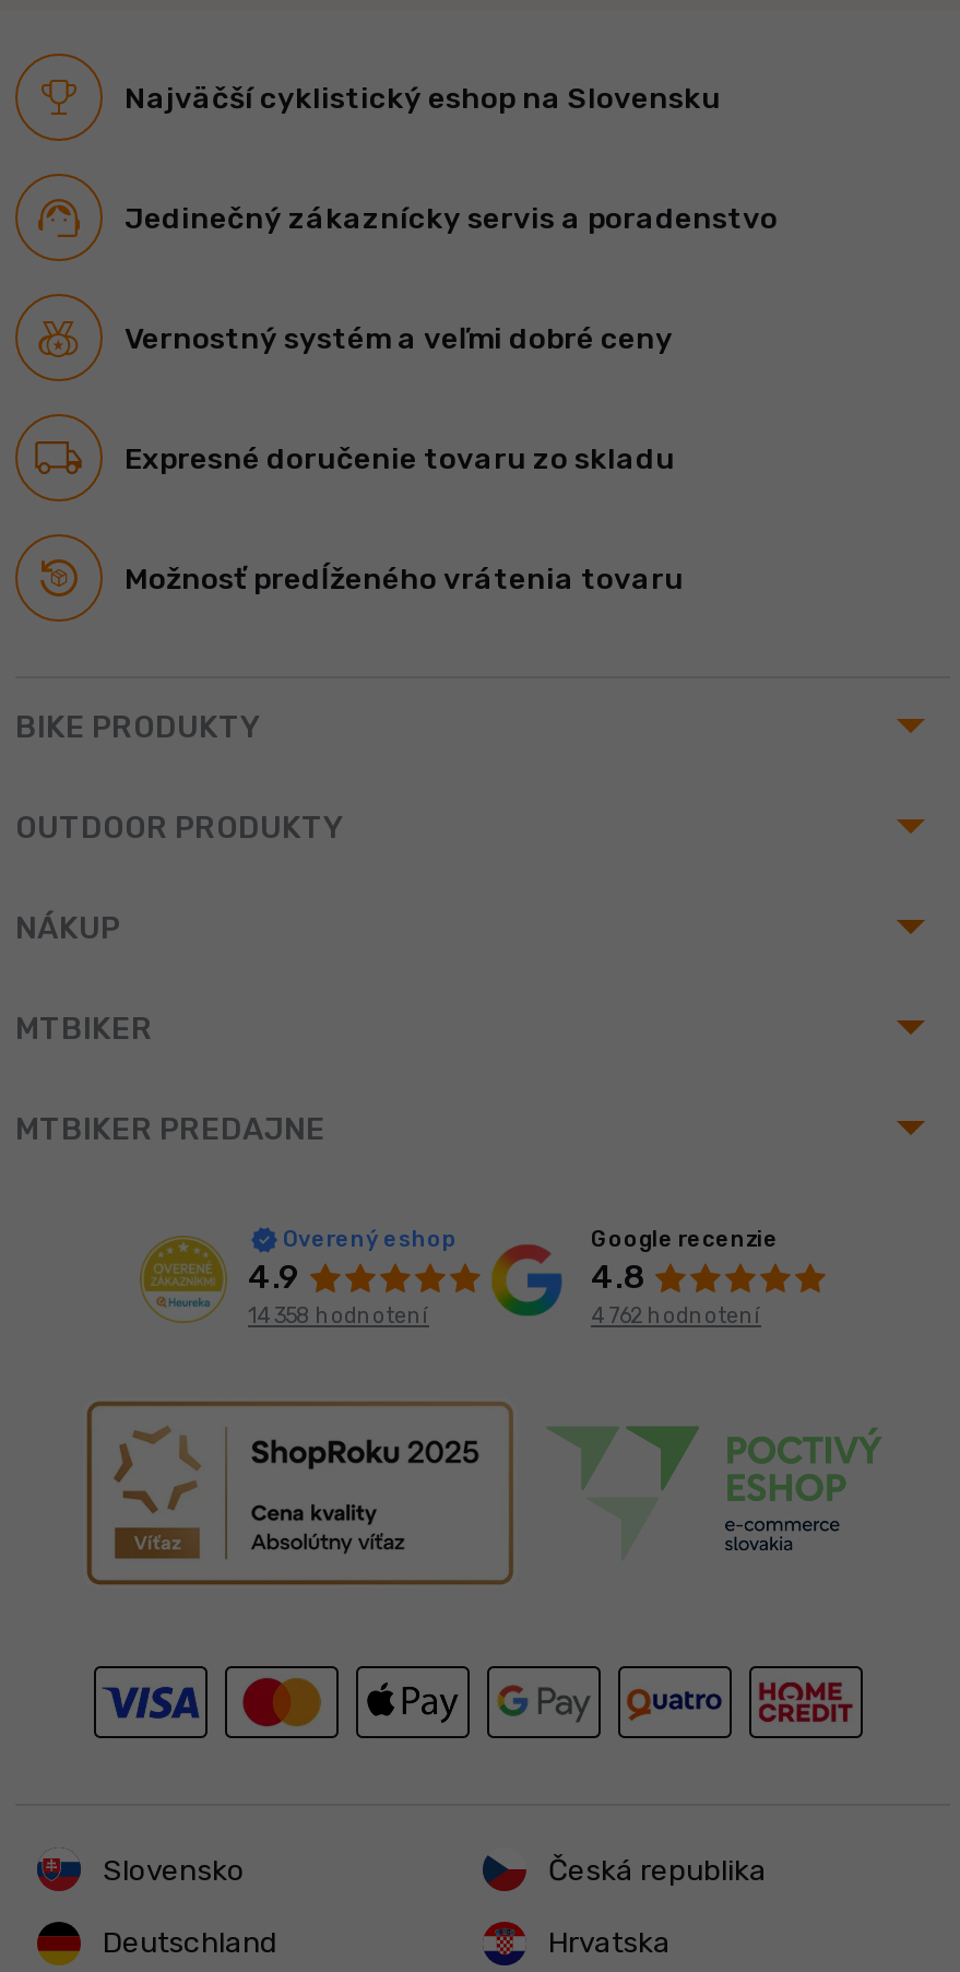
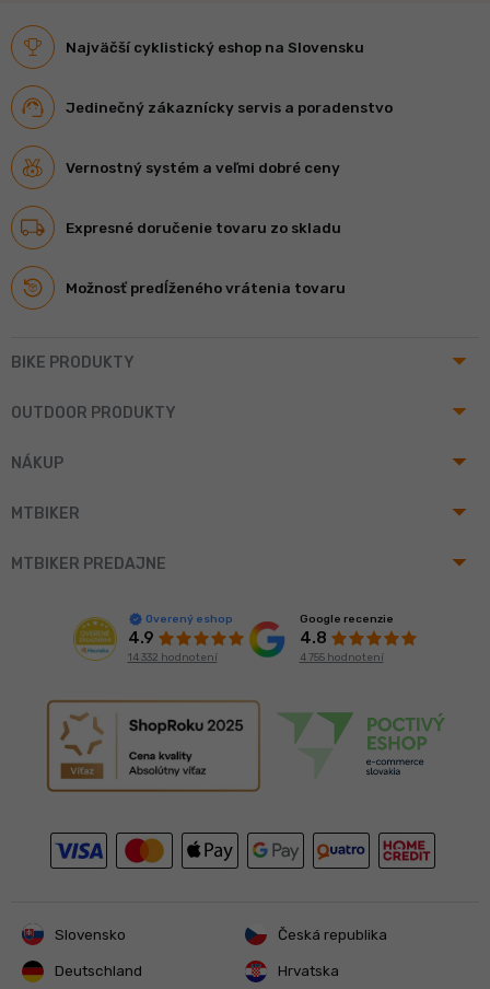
[248,1304,429,1331] 14 358 hodnotení -> [127,651,217,665] 14 332 hodnotení
[591,1304,761,1330] 4 762 hodnotení -> [299,651,383,664] 4 755 hodnotení

